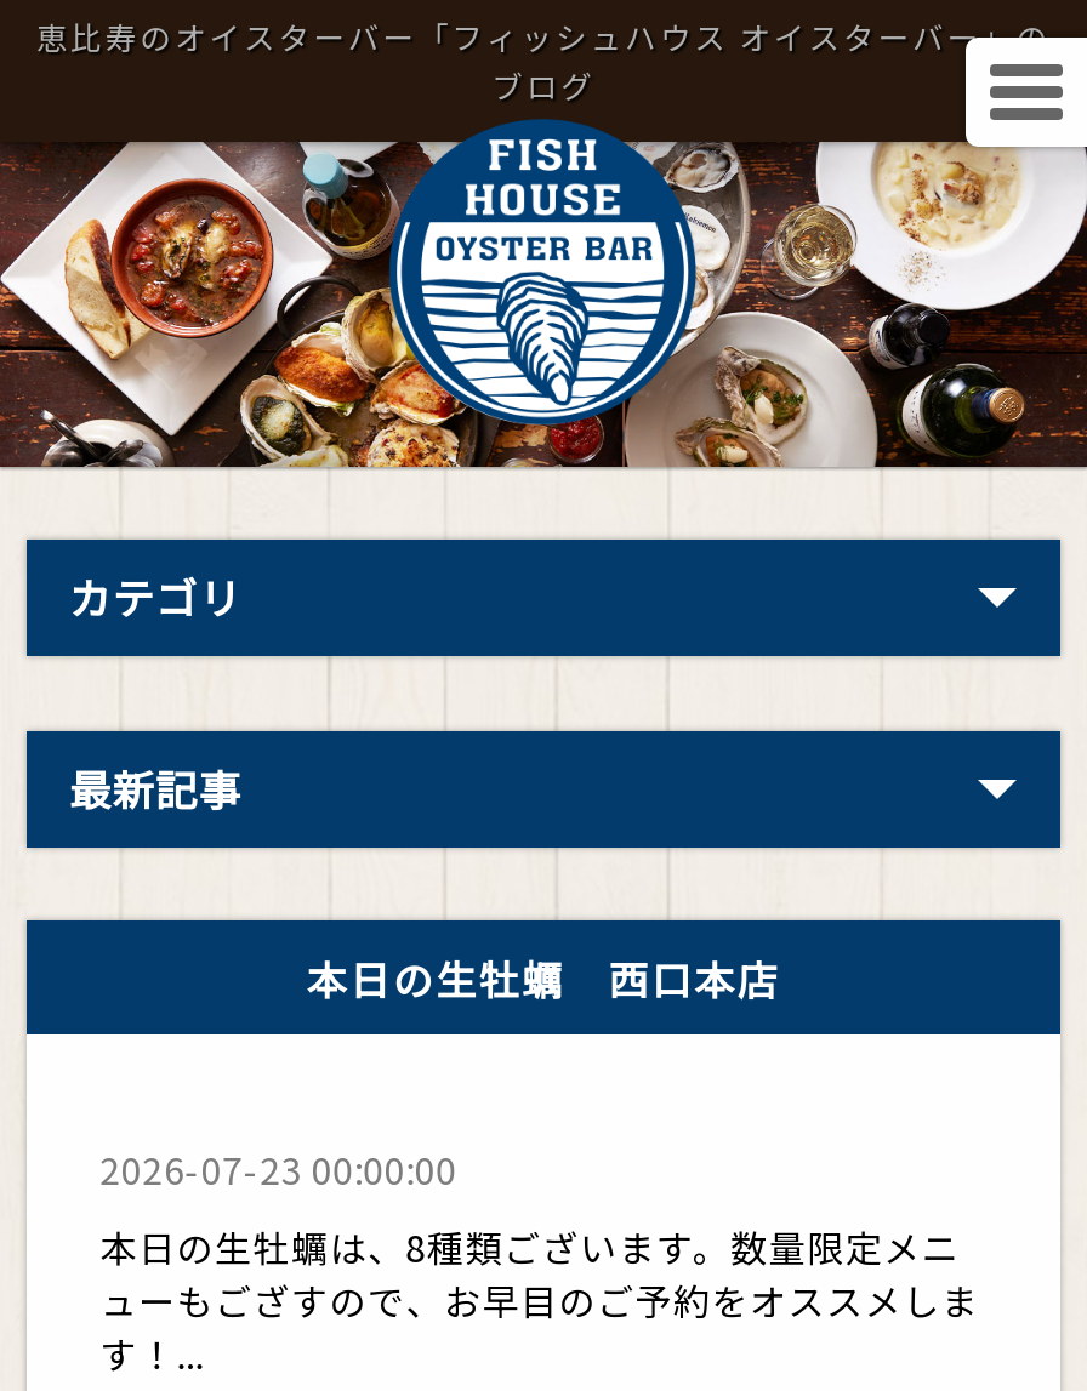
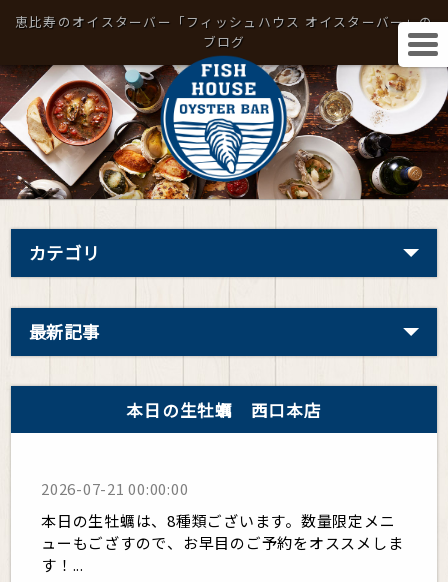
[100,1144,457,1195] 2026-07-23 00:00:00 -> [41,478,188,499] 2026-07-21 00:00:00

